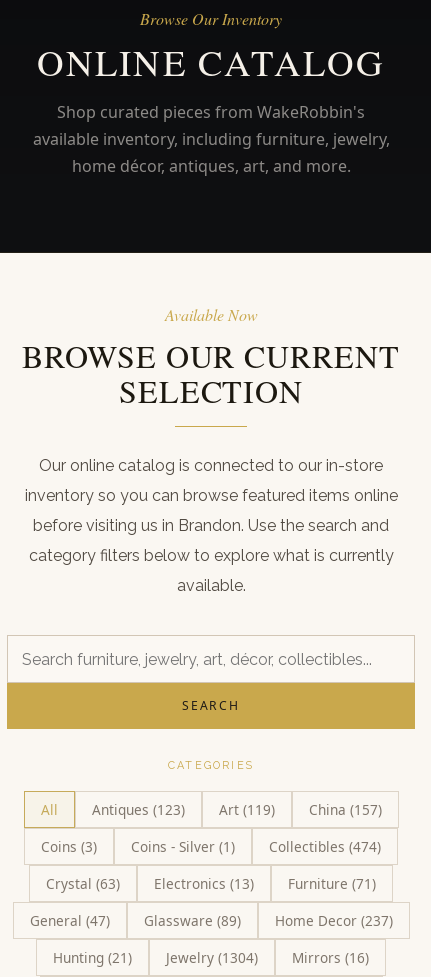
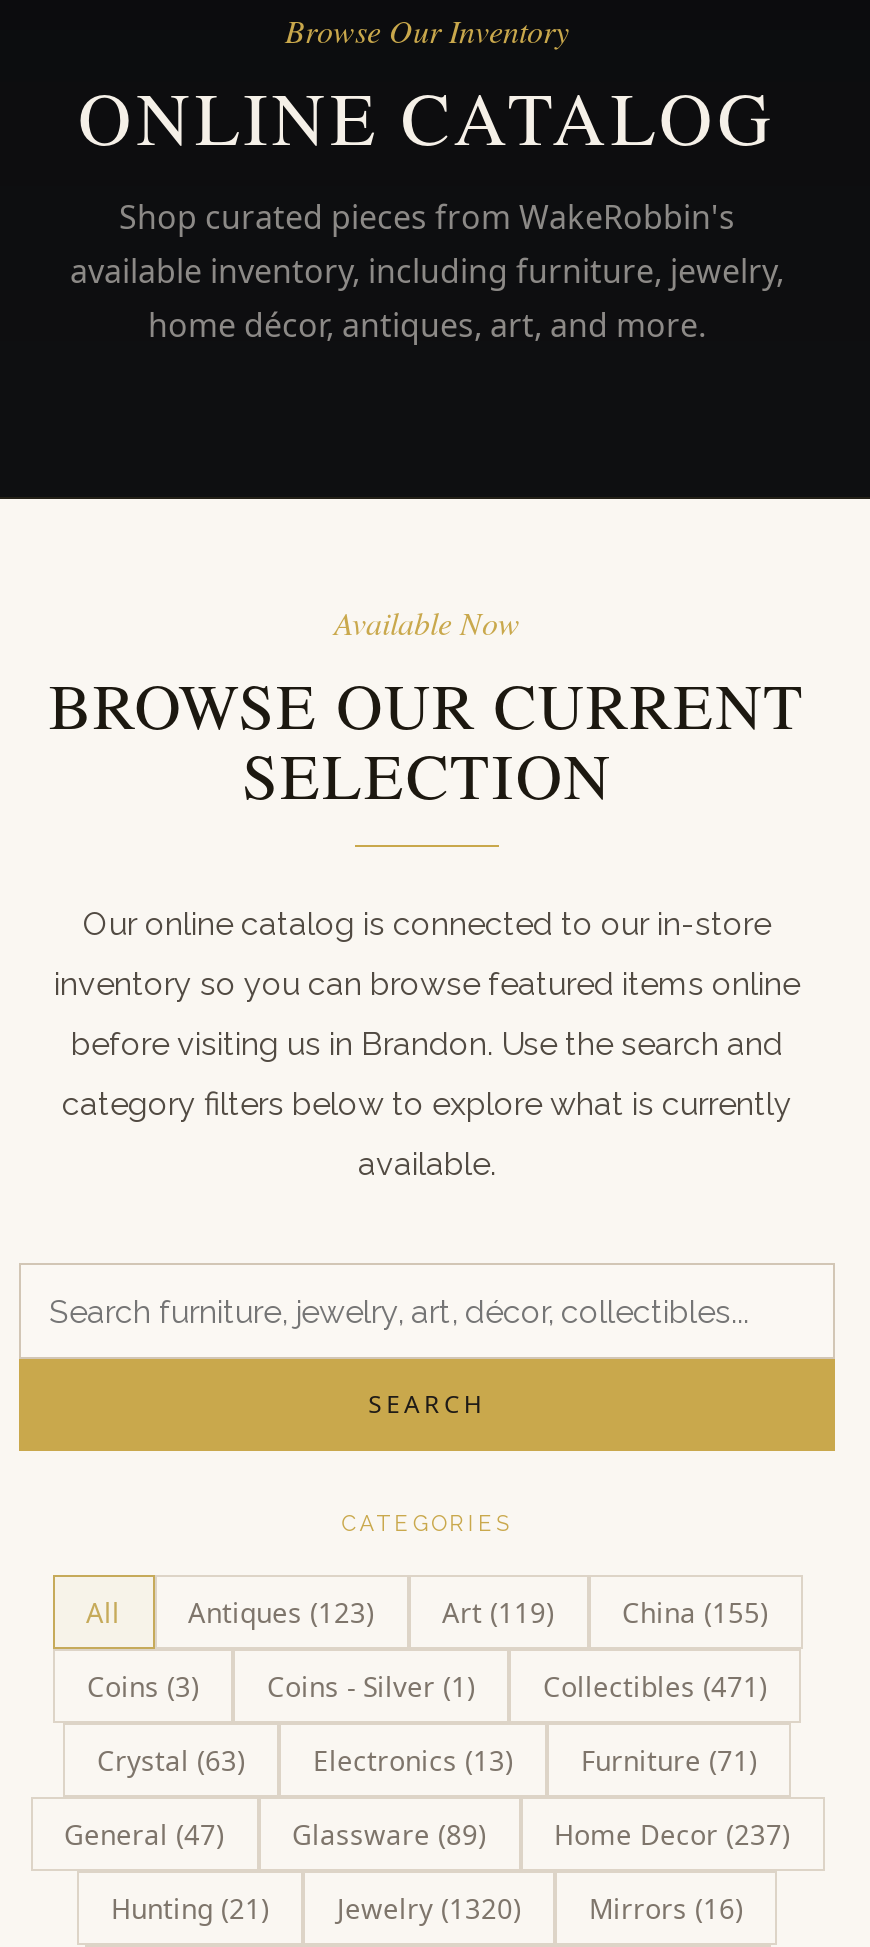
[40,800,381,819] All Antiques (123) Art (119) China (157) -> [86,1593,768,1631] All Antiques (123) Art (119) China (155)
[269,837,381,856] Collectibles (474) -> [543,1667,767,1705] Collectibles (471)
[53,948,369,967] Hunting (21) Jewelry (1304) Mirrors (16) -> [111,1889,743,1927] Hunting (21) Jewelry (1320) Mirrors (16)

